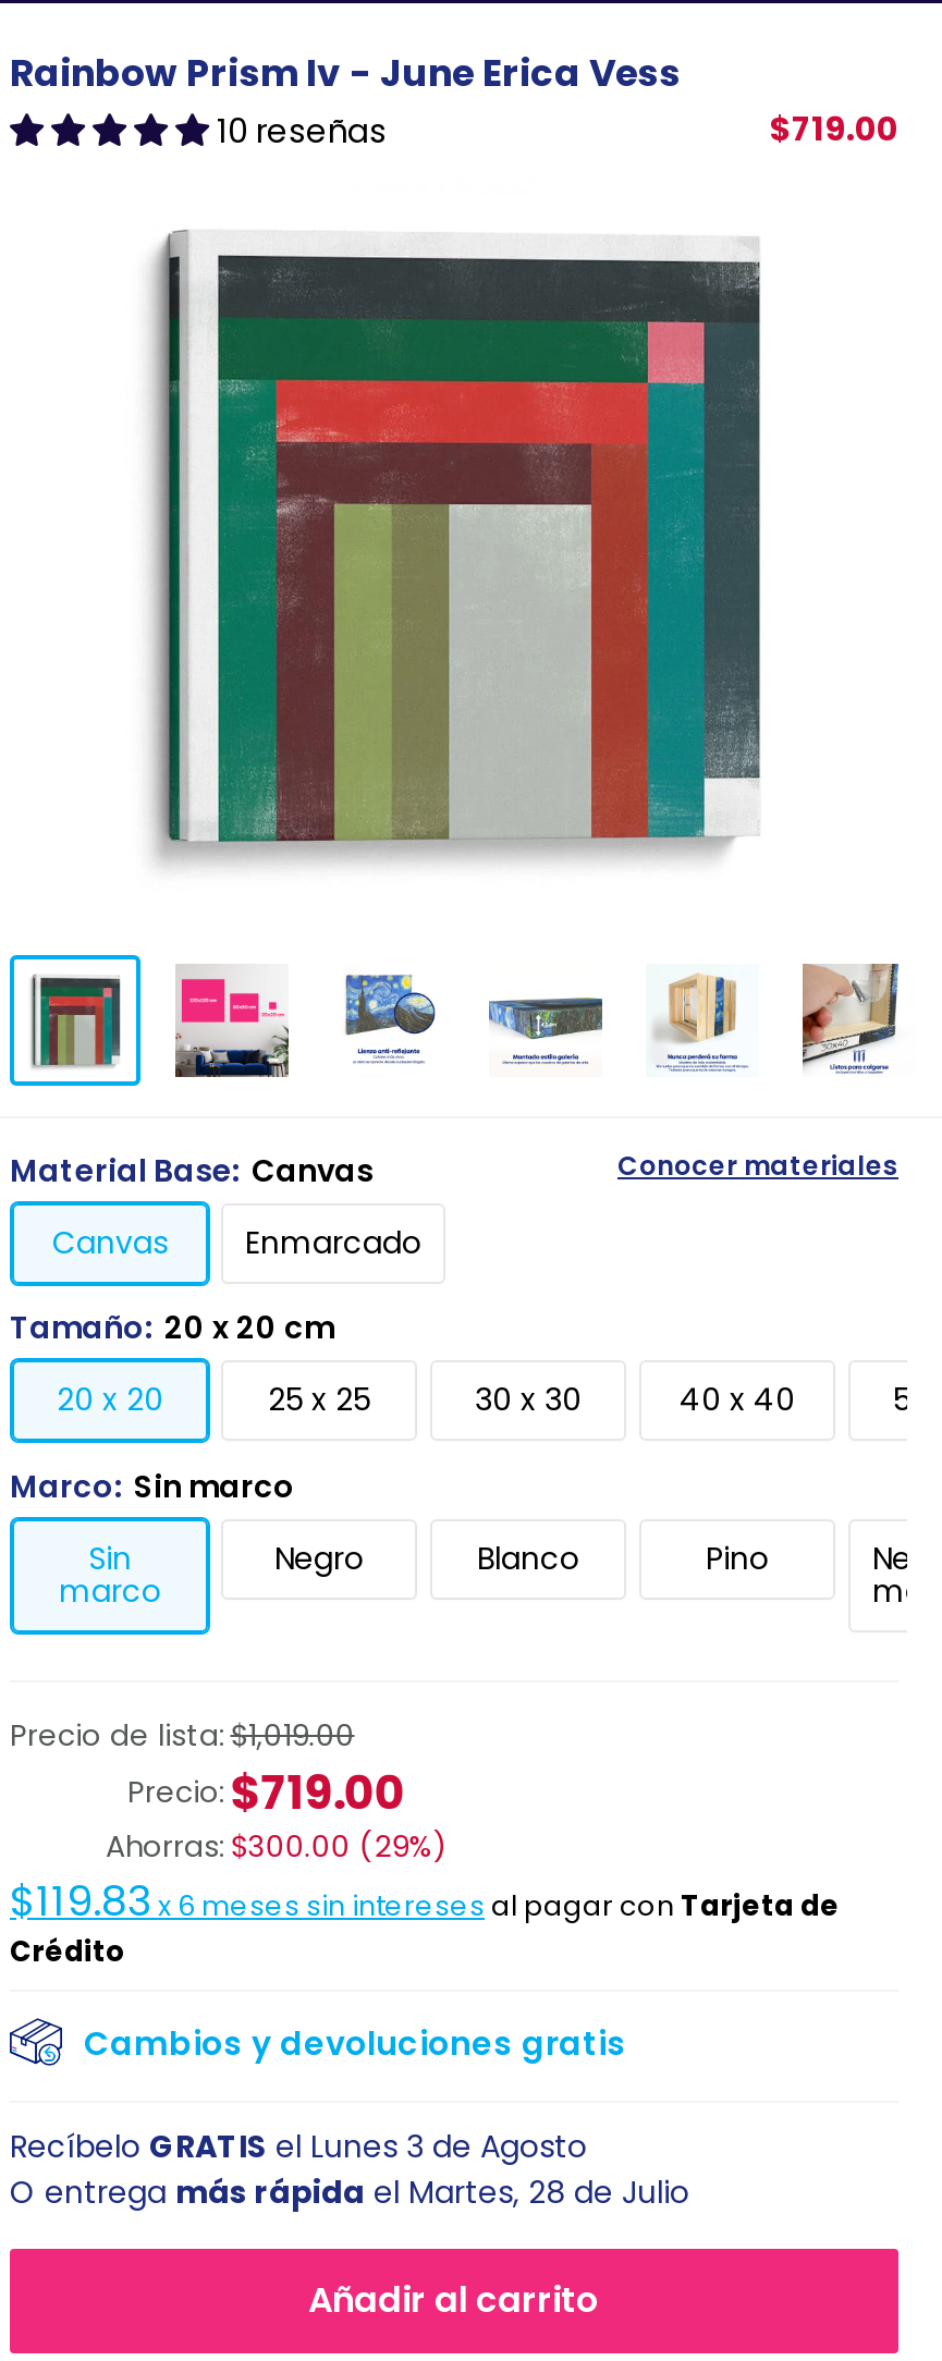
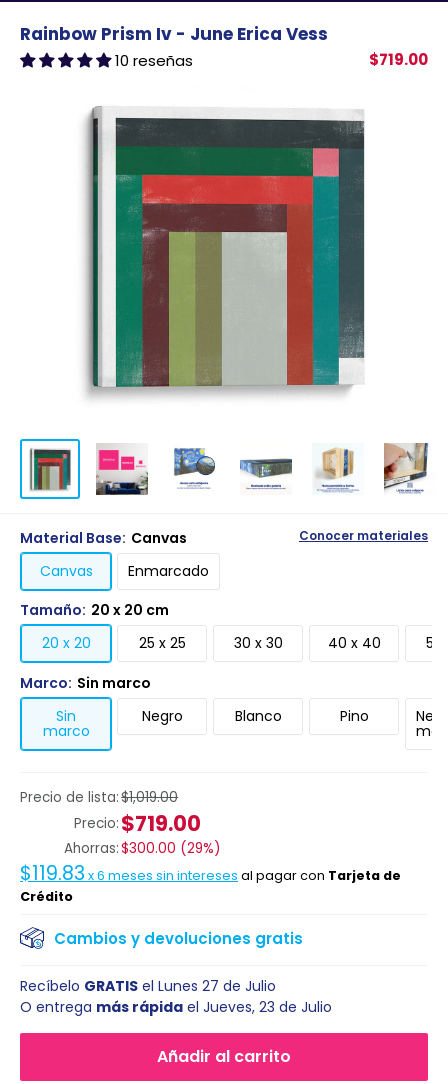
[10,2125,587,2168] Recíbelo GRATIS el Lunes 3 de Agosto -> [20,976,276,996] Recíbelo GRATIS el Lunes 27 de Julio
[10,2170,689,2214] O entrega más rápida el Martes, 28 de Julio -> [20,997,332,1017] O entrega más rápida el Jueves, 23 de Julio

